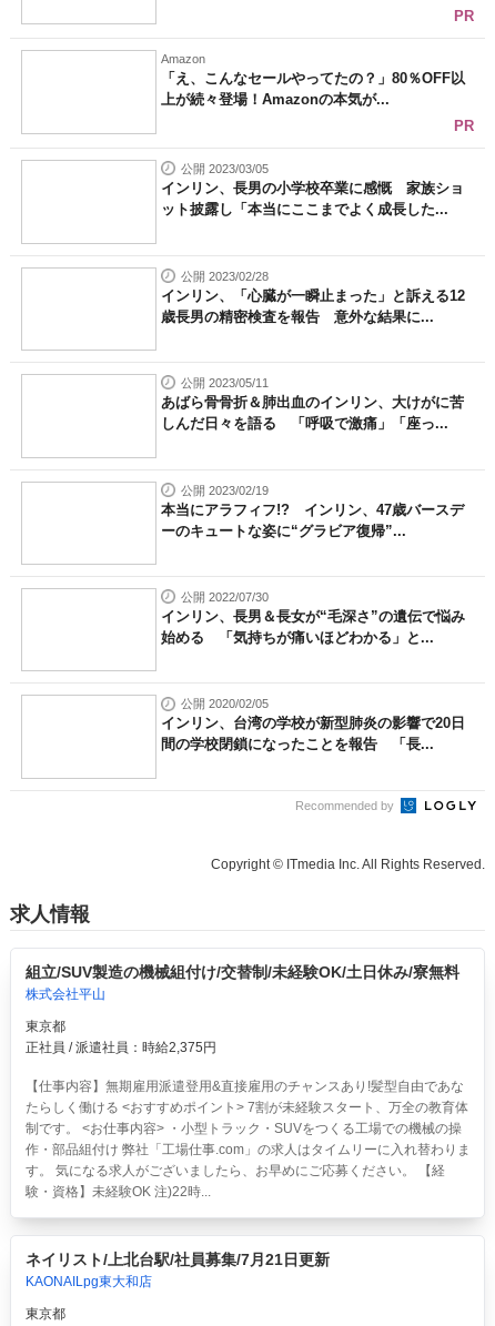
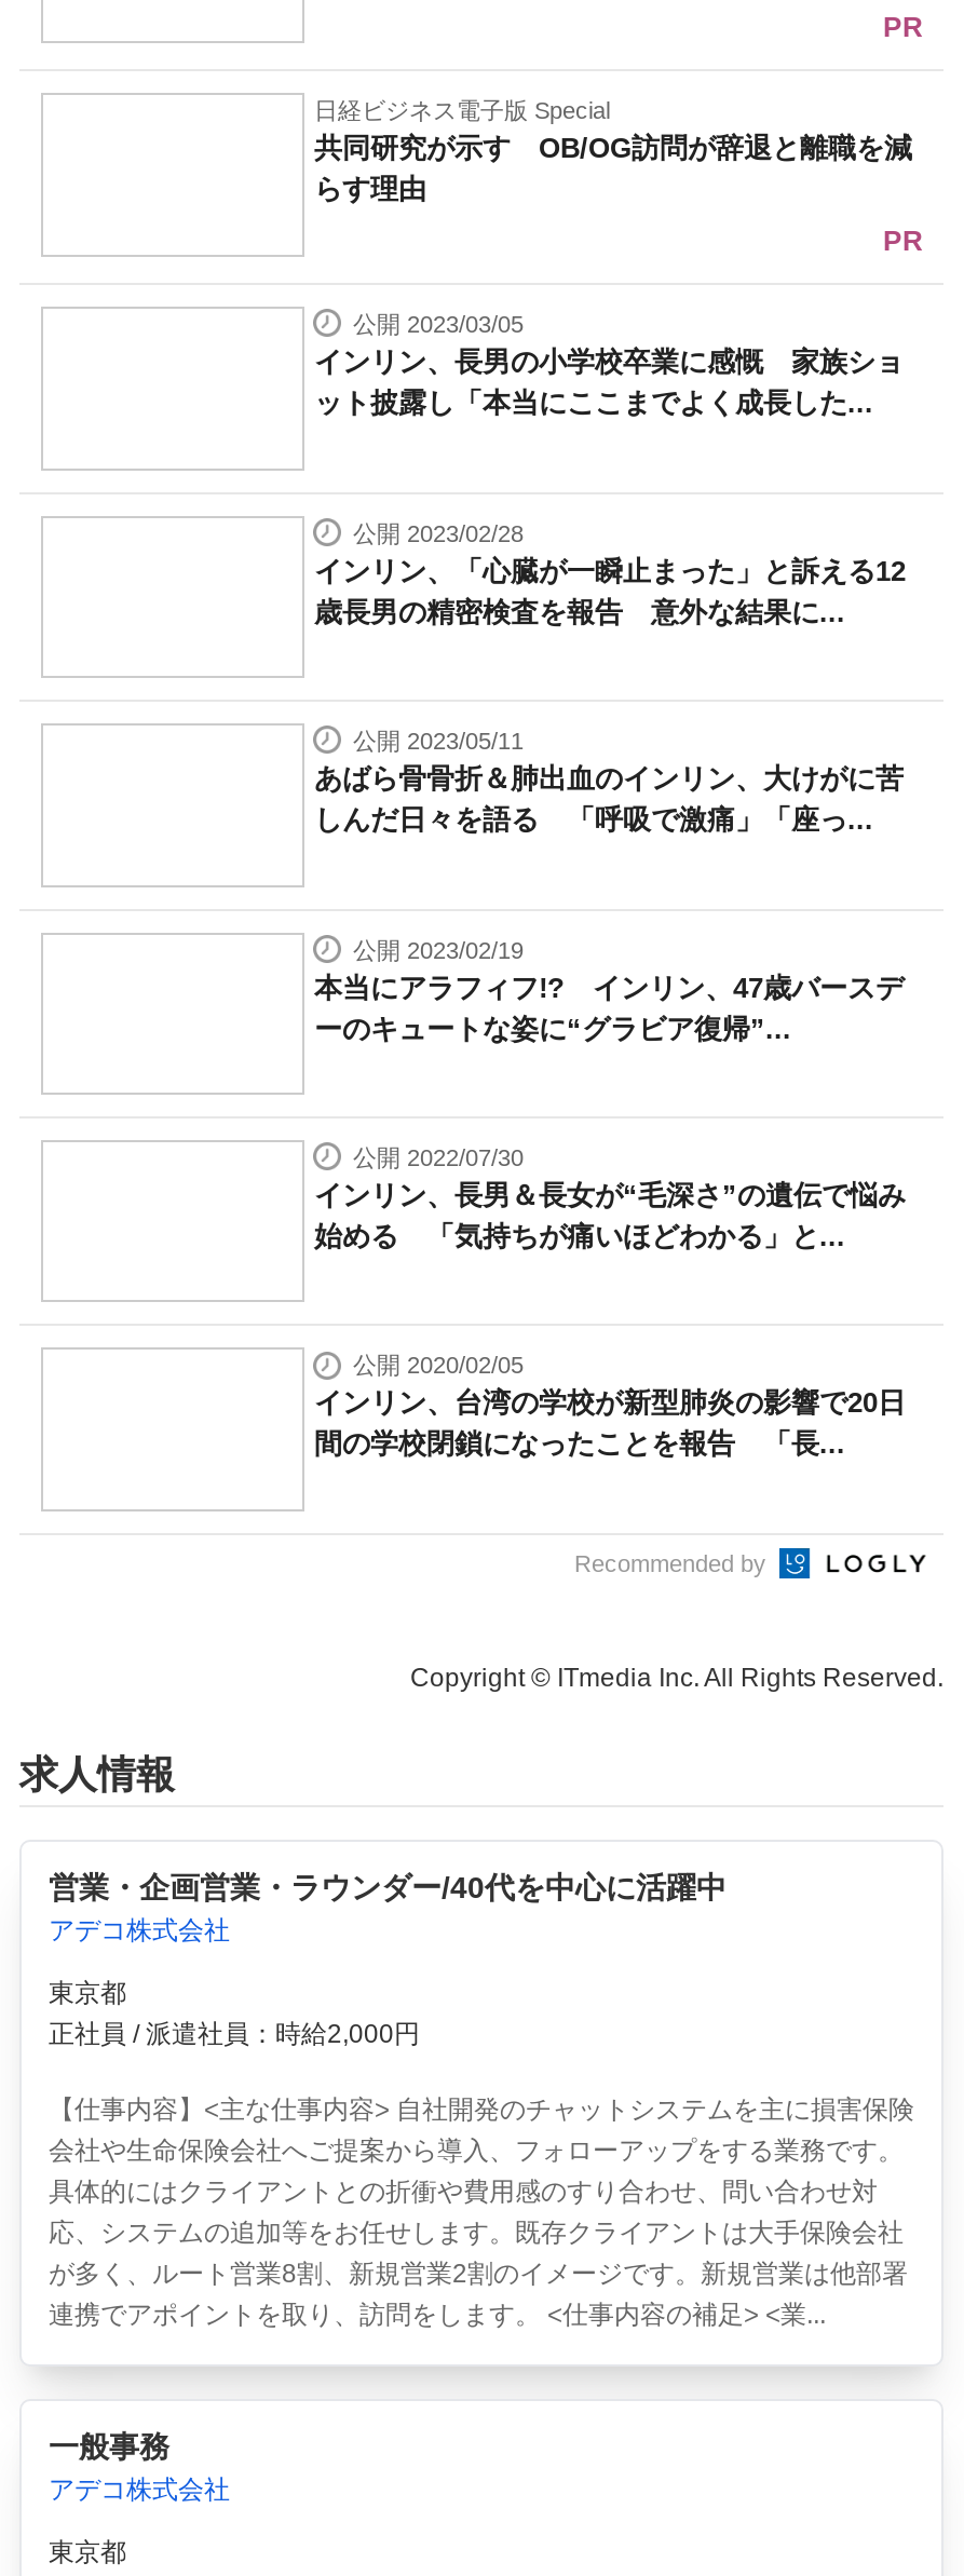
[161,52,466,108] Amazon | 「え、こんなセールやってたの？」80％OFF以 | 上が続々登場！Amazonの本気が... -> [314,98,912,206] 日経ビジネス電子版 Special | 共同研究が示す OB/OG訪問が辞退と離職を減 | らす理由
[25,964,459,1002] 組立/SUV製造の機械組付け/交替制/未経験OK/土日休み/寮無料 | 株式会社平山 -> [49,1871,727,1946] 営業・企画営業・ラウンダー/40代を中心に活躍中 | アデコ株式会社
[25,1040,216,1056] 正社員 / 派遣社員：時給2,375円 -> [49,2020,420,2050] 正社員 / 派遣社員：時給2,000円
[25,1079,470,1200] 【仕事内容】無期雇用派遣登用&直接雇用のチャンスあり!髪型自由であな | たらしく働ける <おすすめポイント> 7割が未経験スタート、万全の教育体 | 制です。 <お仕事内容> ・小型トラック・SUVをつくる工場での機械の操 | 作・部品組付け 弊社「工場仕事.com」の求人はタイムリーに入れ替わりま | す。 気になる求人がございましたら、お早めにご応募ください。 【経 | 験・資格】未経験OK 注)22時... -> [49,2095,914,2331] 【仕事内容】<主な仕事内容> 自社開発のチャットシステムを主に損害保険 | 会社や生命保険会社へご提案から導入、フォローアップをする業務です。 | 具体的にはクライアントとの折衝や費用感のすり合わせ、問い合わせ対 | 応、システムの追加等をお任せします。既存クライアントは大手保険会社 | が多く、ルート営業8割、新規営業2割のイメージです。新規営業は他部署 | 連携でアポイントを取り、訪問をします。 <仕事内容の補足> <業...
[25,1251,329,1290] ネイリスト/上北台駅/社員募集/7月21日更新 | KAONAILpg東大和店 -> [49,2430,230,2506] 一般事務 | アデコ株式会社

